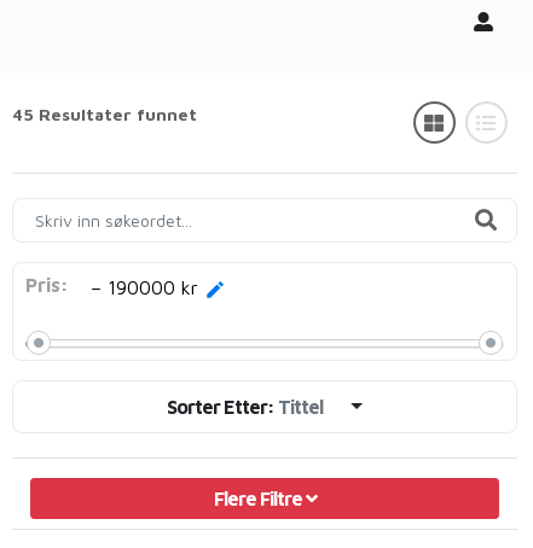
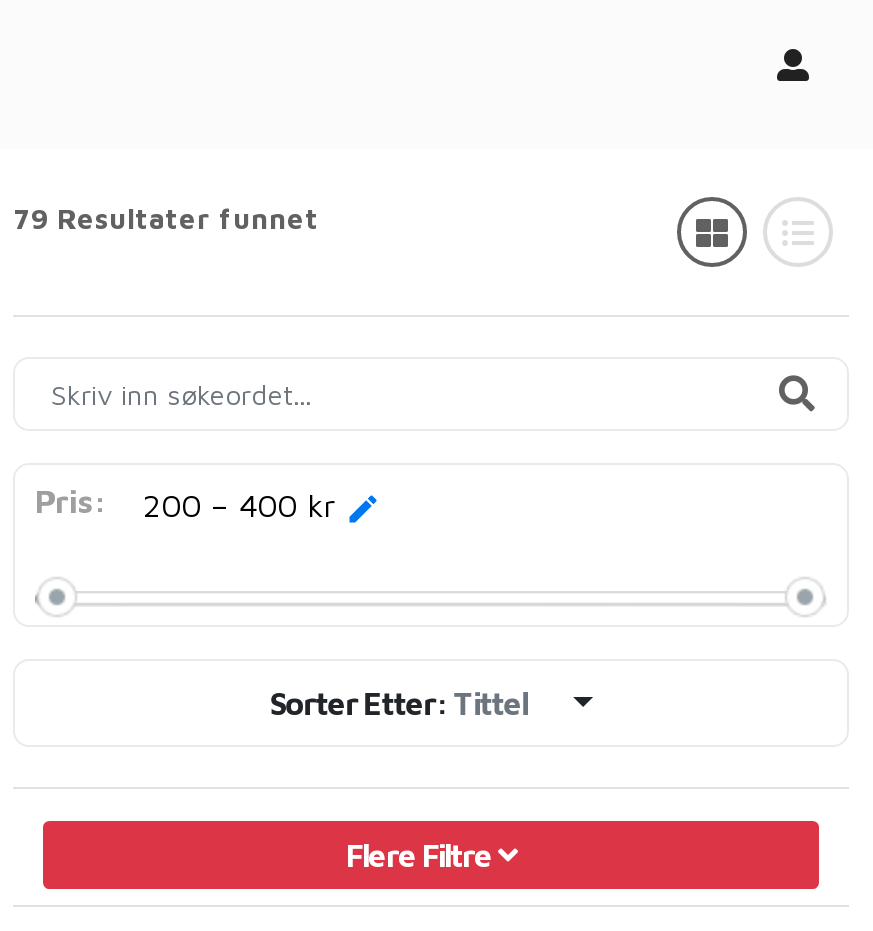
[12,104,197,124] 45 Resultater funnet -> [13,201,319,235] 79 Resultater funnet
[25,274,198,298] Pris: – 190000 kr -> [35,483,335,523] Pris: 200 – 400 kr

